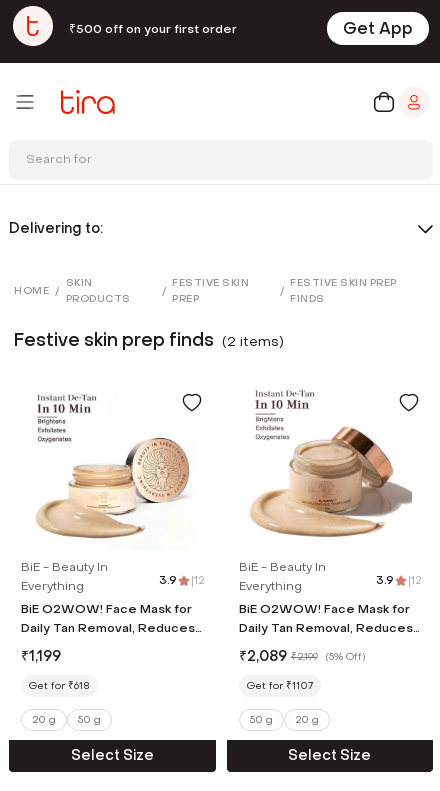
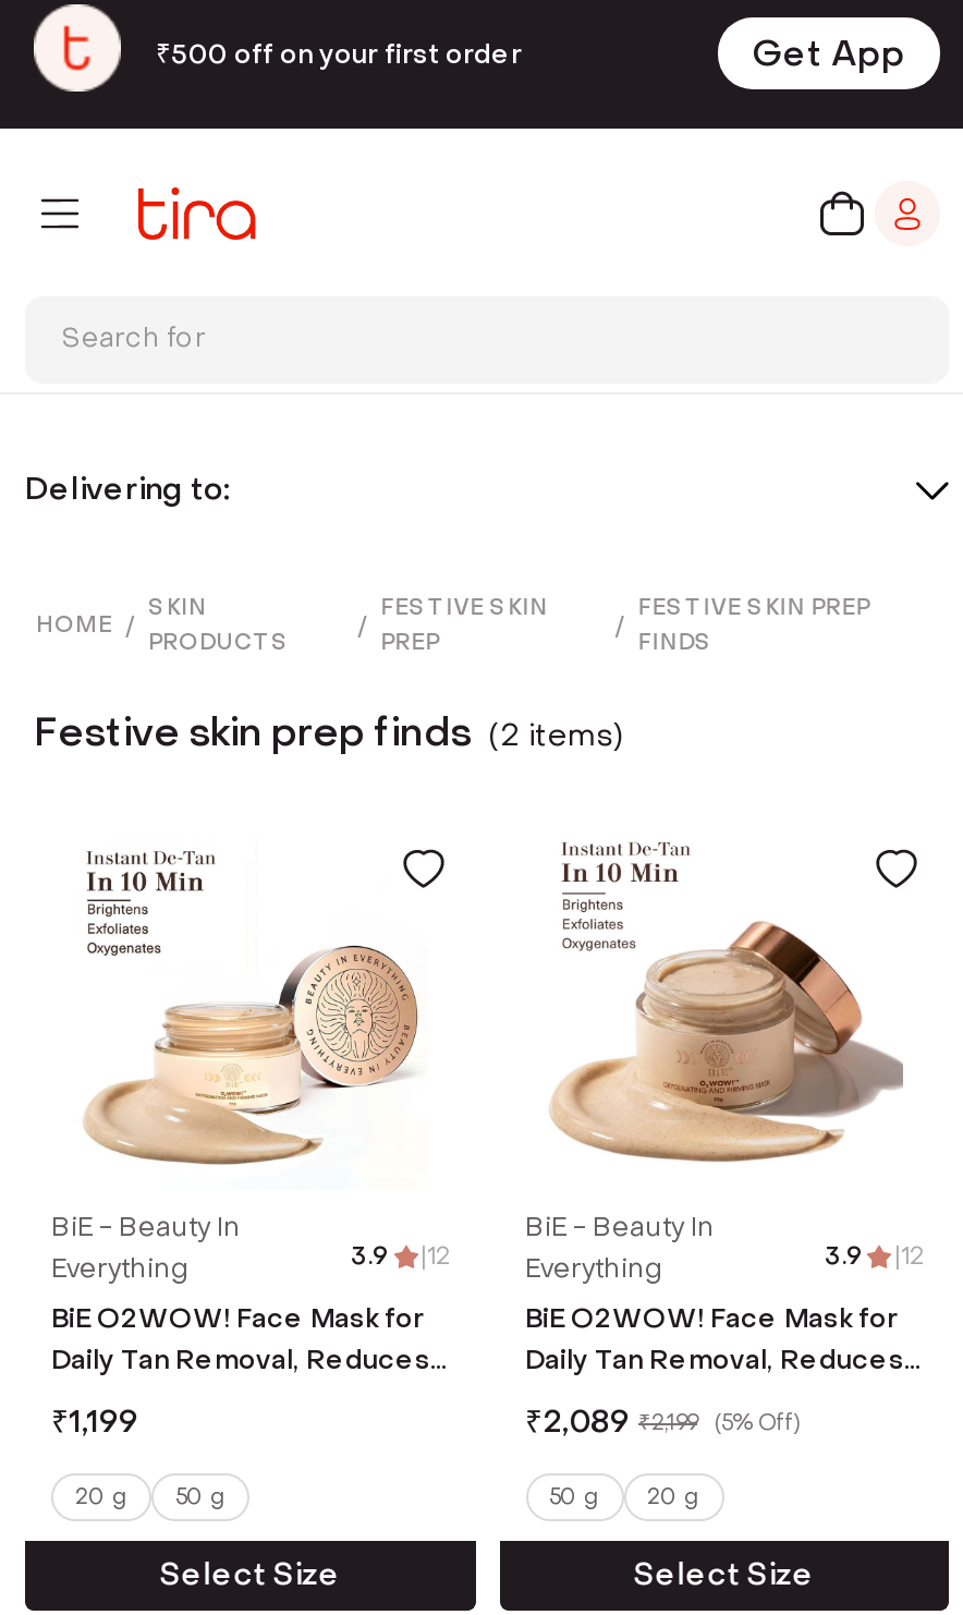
[29,679,90,692] Get for ₹618 -> none
[246,679,312,692] Get for ₹1107 -> none

